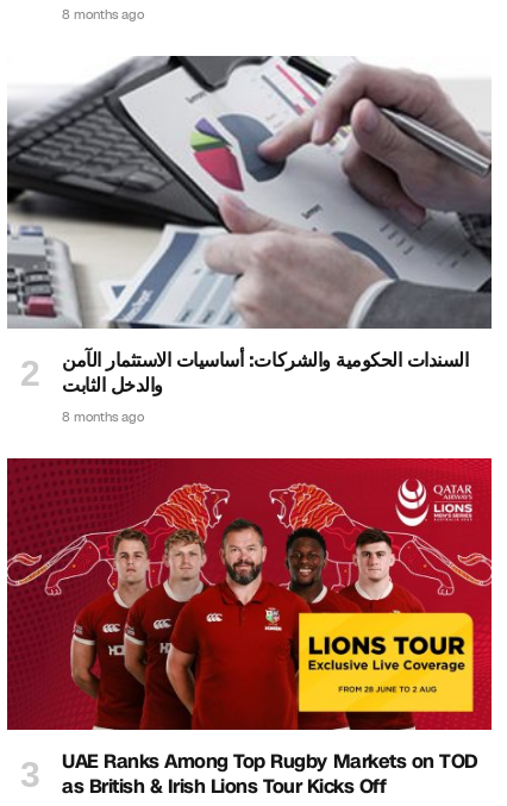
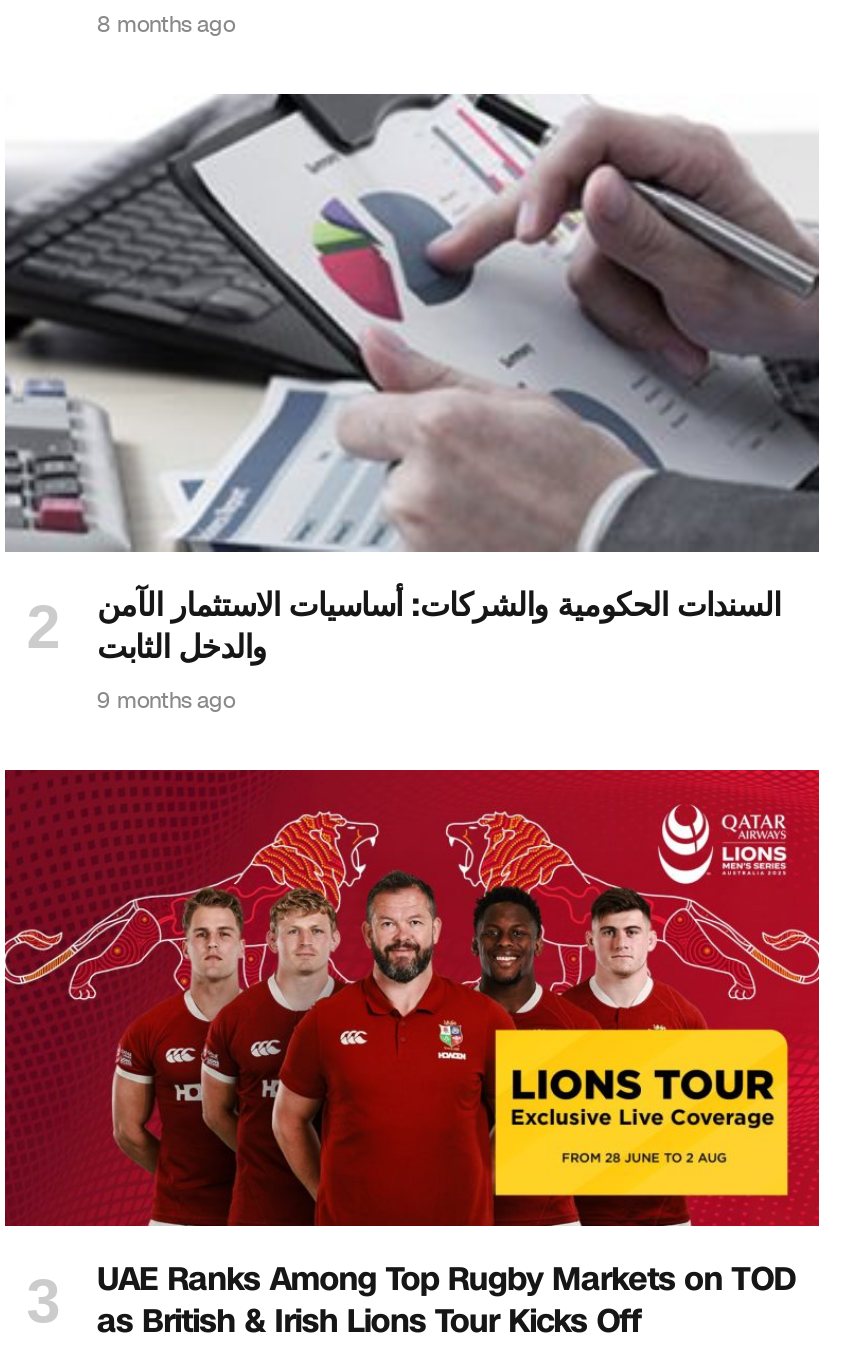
[62,408,144,426] 8 months ago -> [97,685,235,715] 9 months ago

